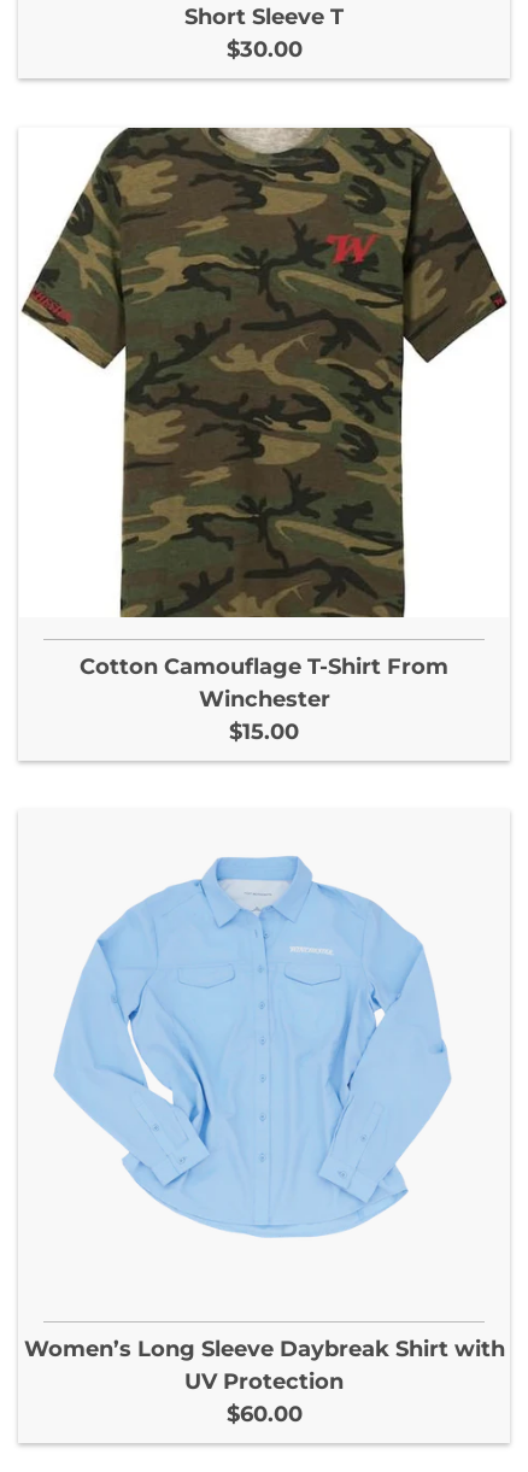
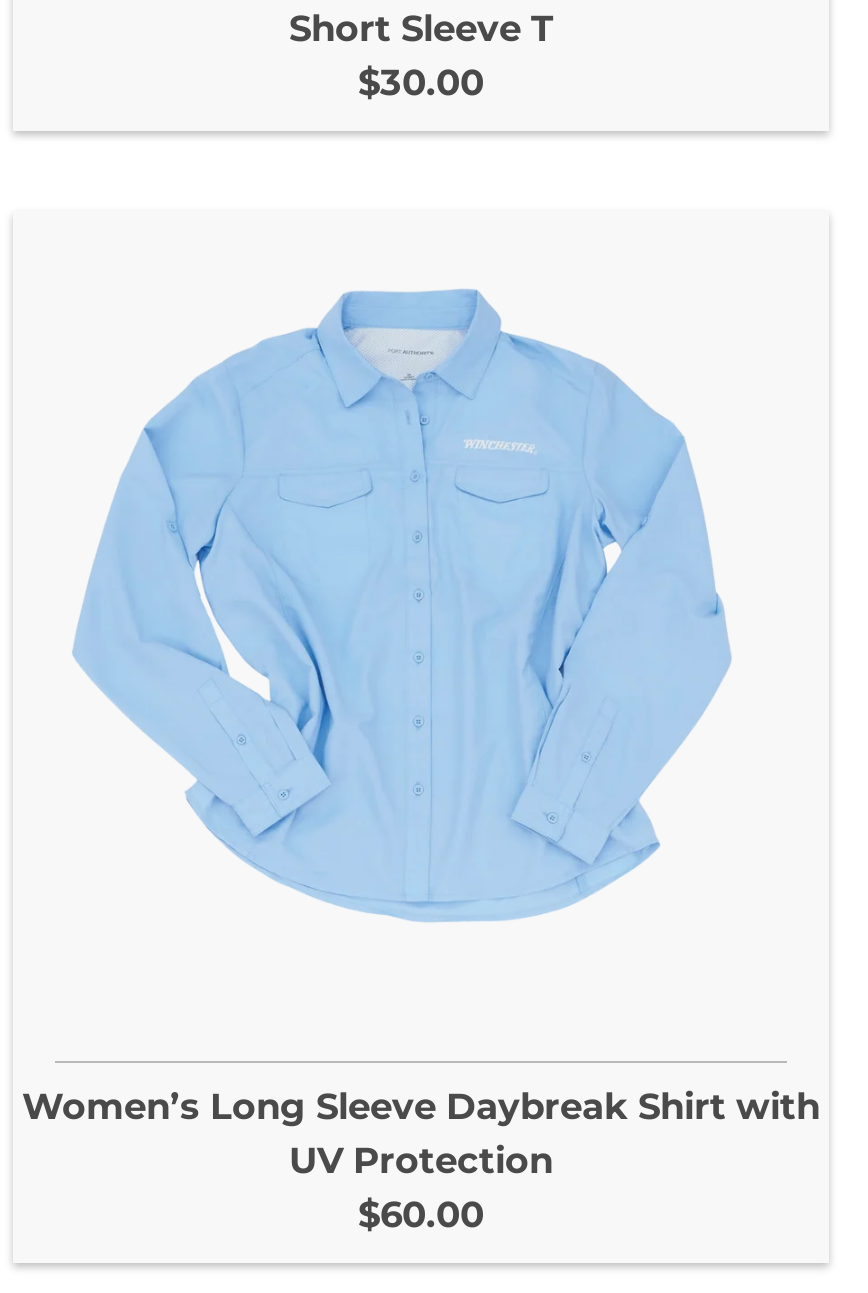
[20,127,508,745] [image] | Cotton Camouflage T-Shirt From | Winchester | $15.00 -> none

